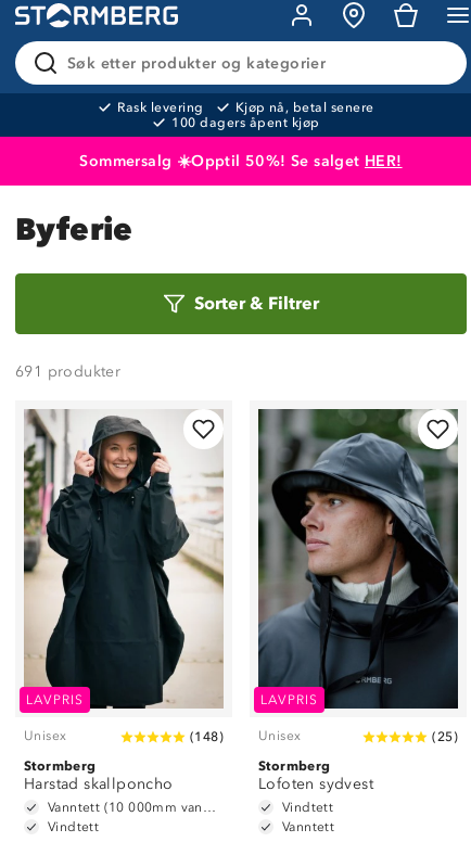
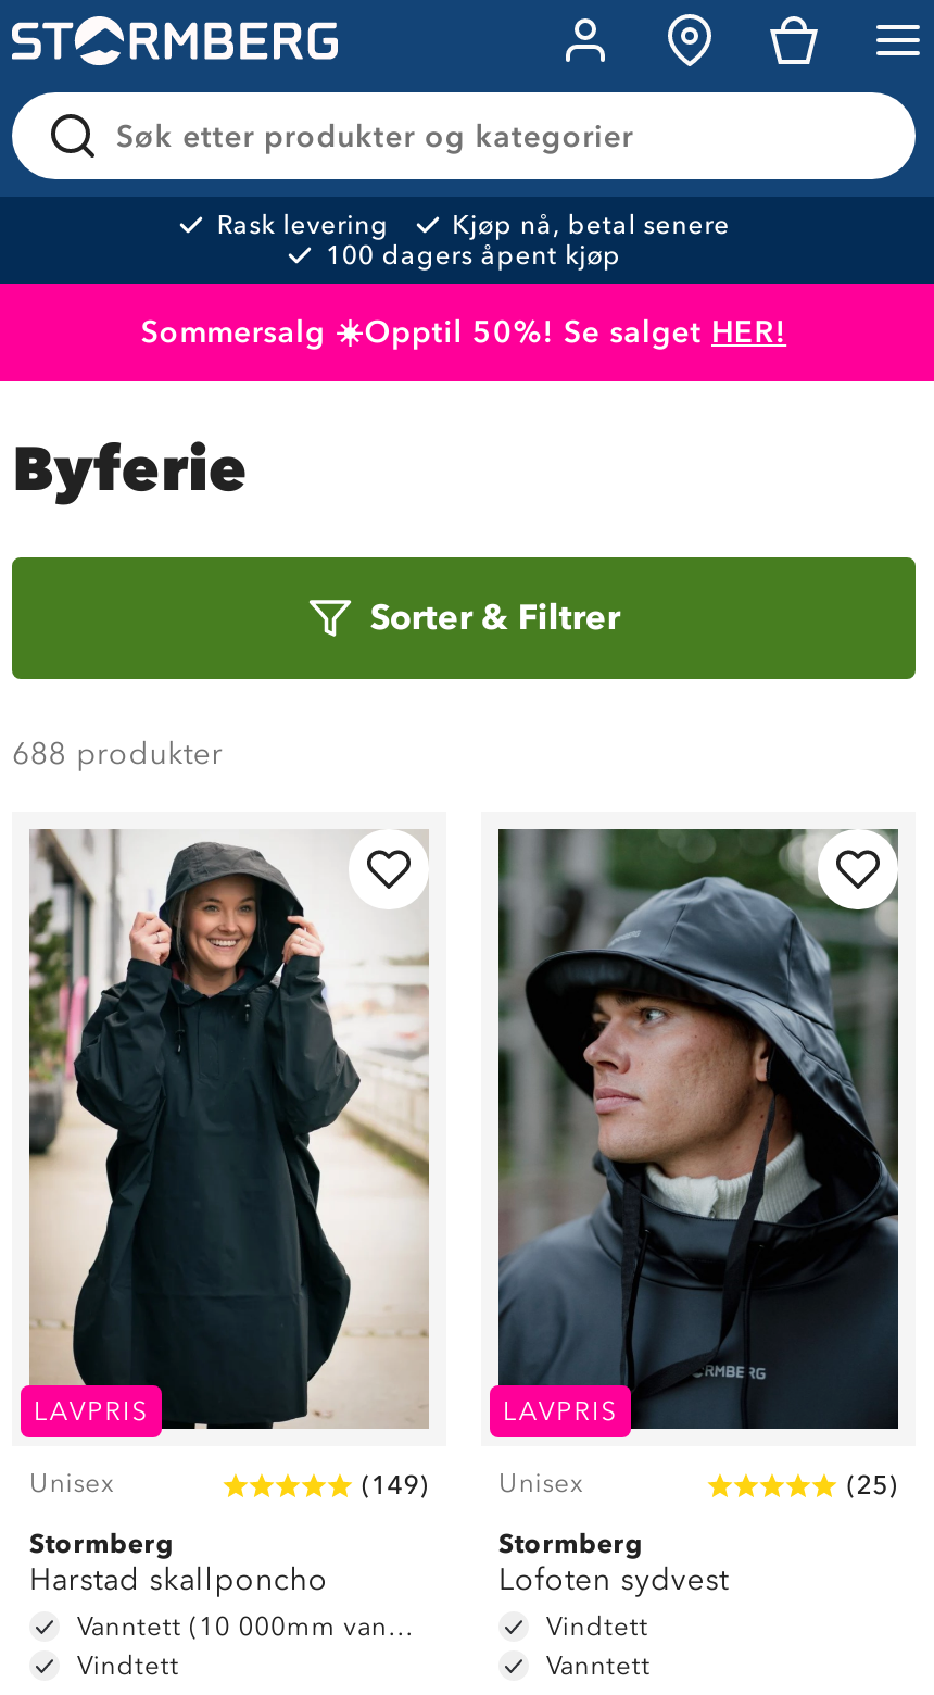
[15,362,121,381] 691 produkter -> [12,736,223,773] 688 produkter
[190,729,224,744] (148) -> [362,1470,429,1501] (149)

